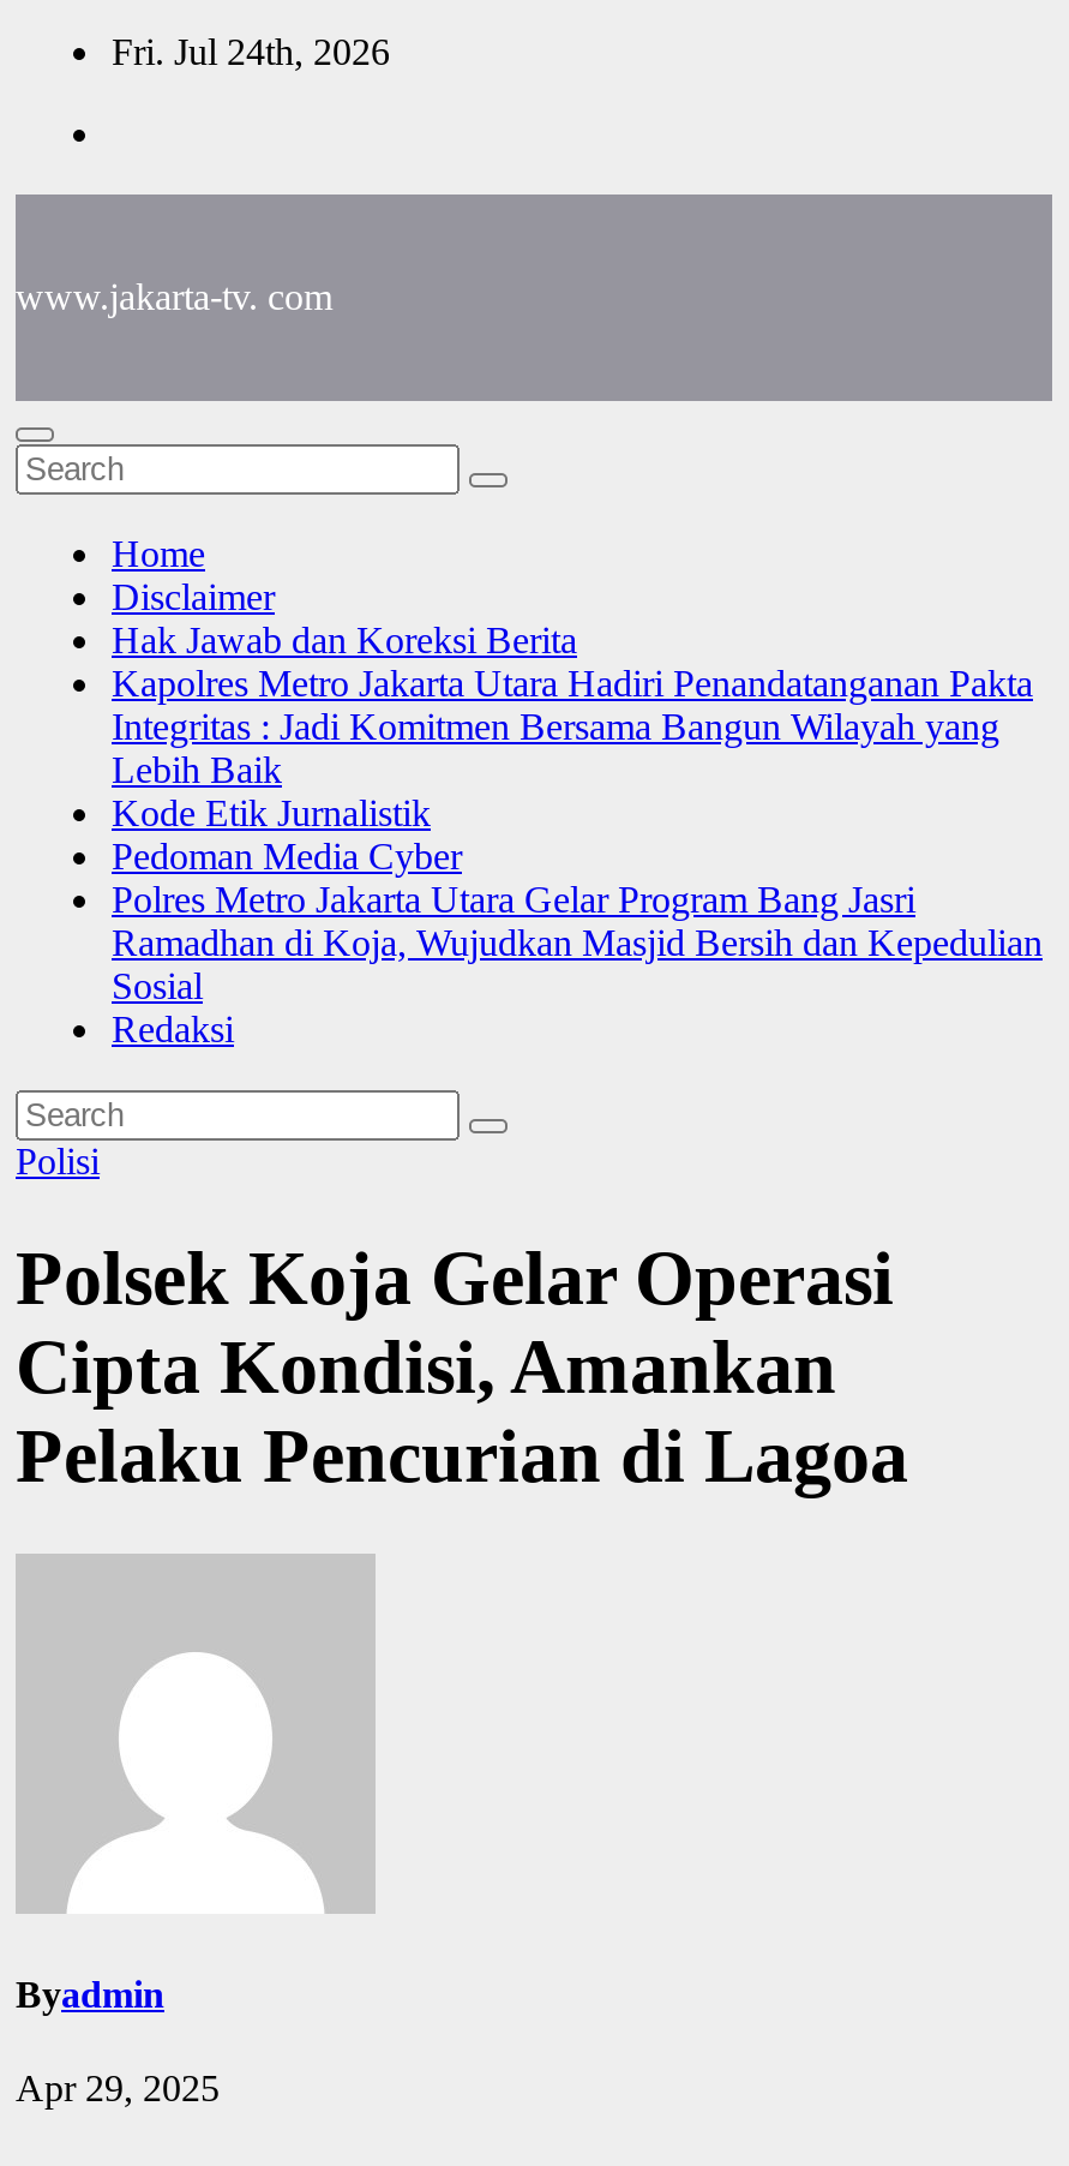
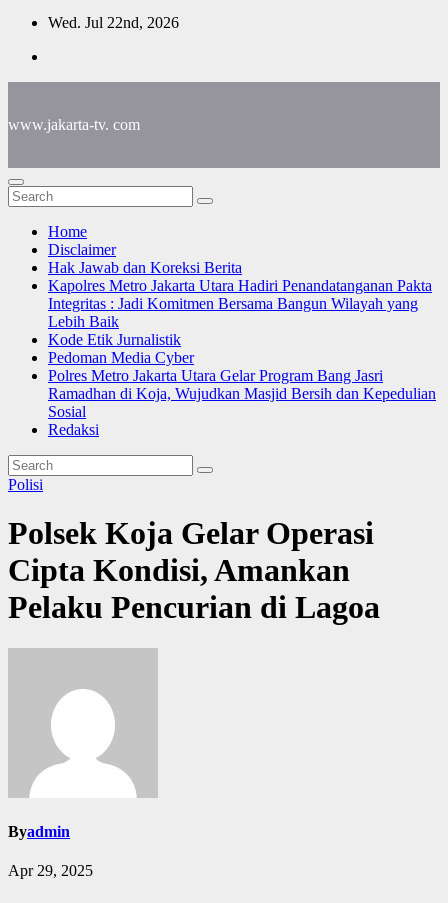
[112,31,390,72] Fri. Jul 24th, 2026 -> [48,14,179,31] Wed. Jul 22nd, 2026

